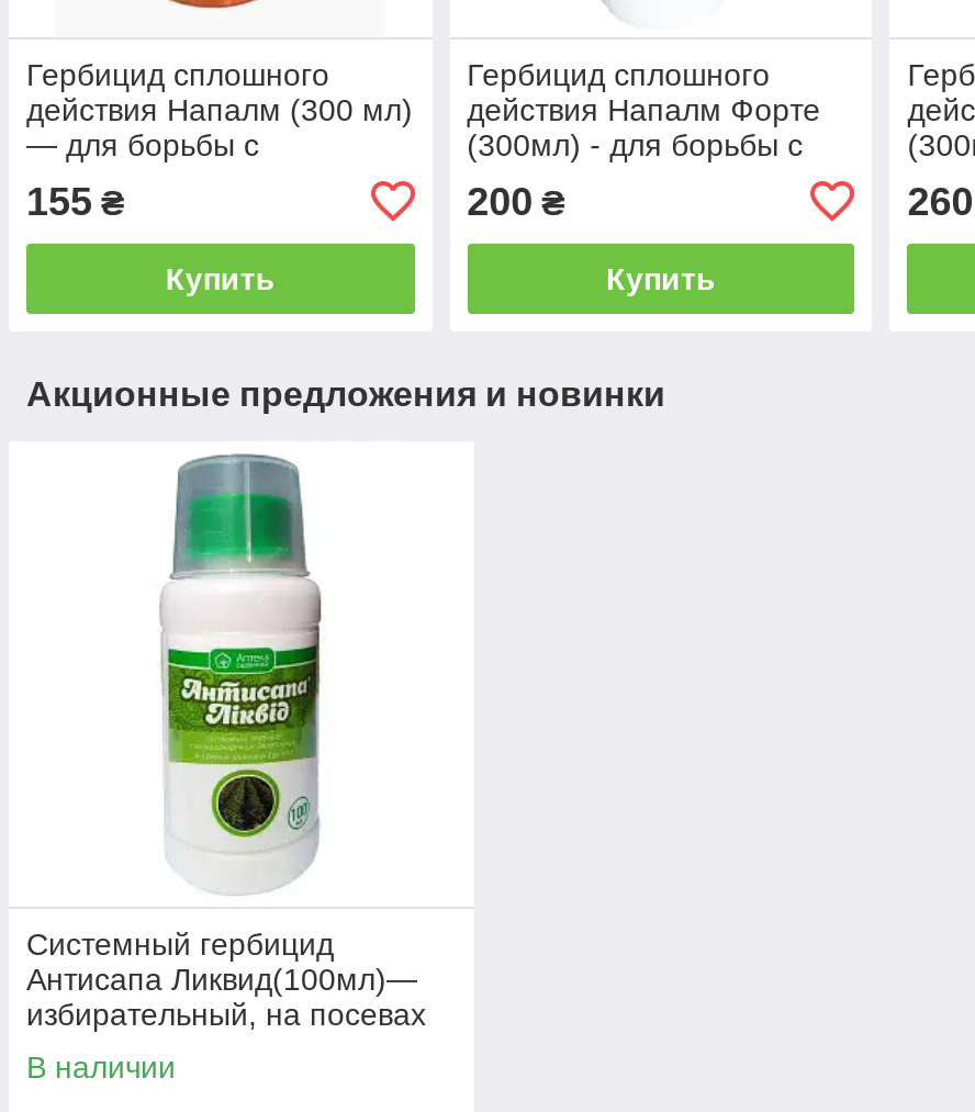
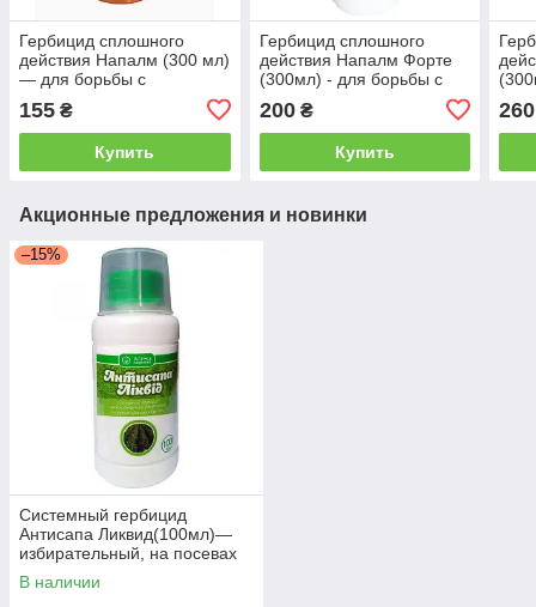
none -> [22,245,61,263] –15%

